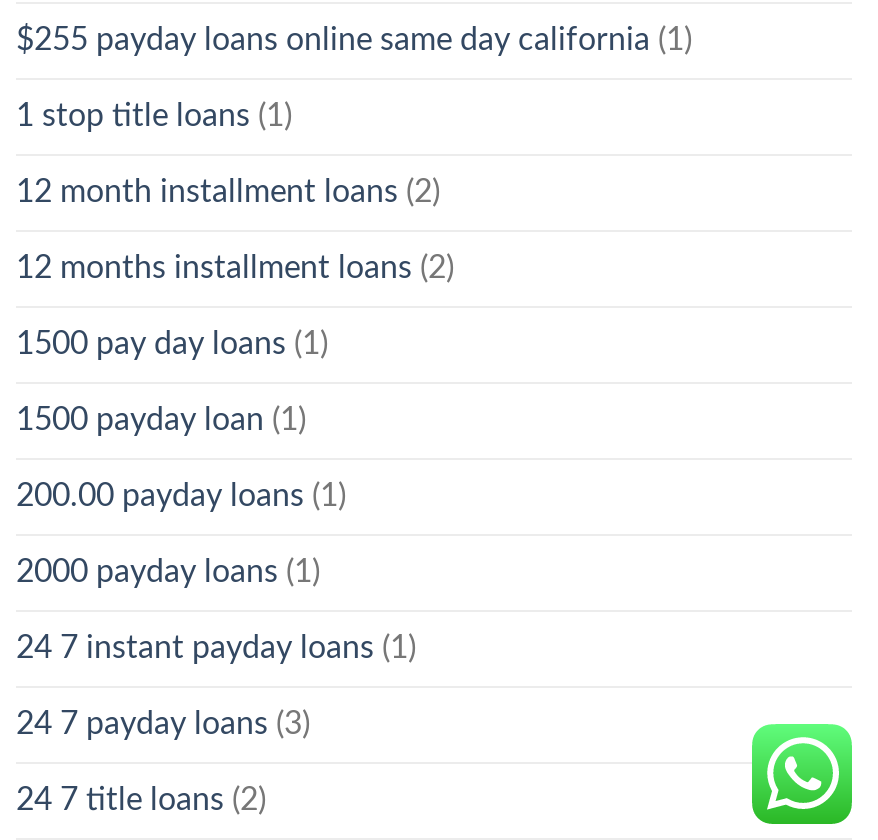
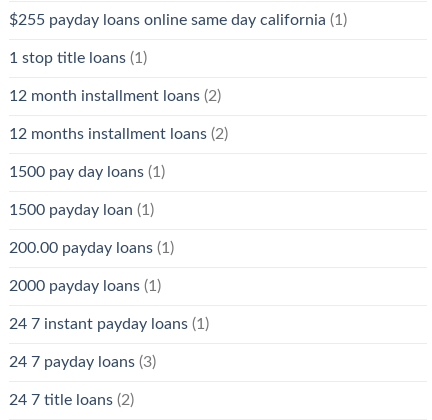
[750,722,854,826] [image] -> none

